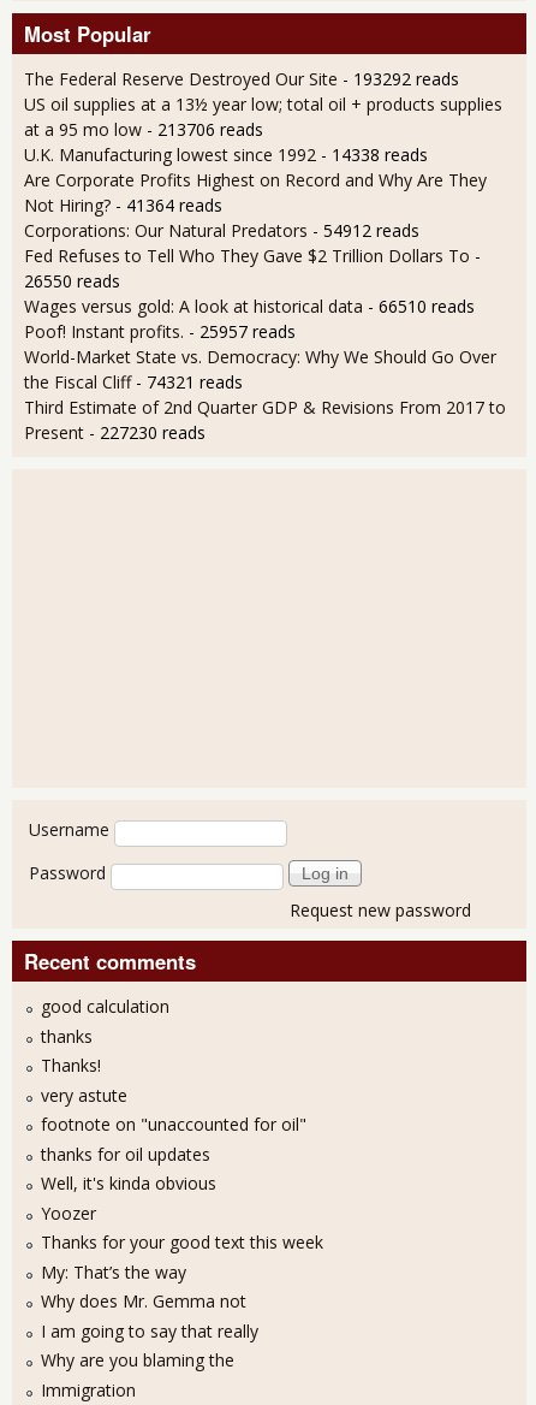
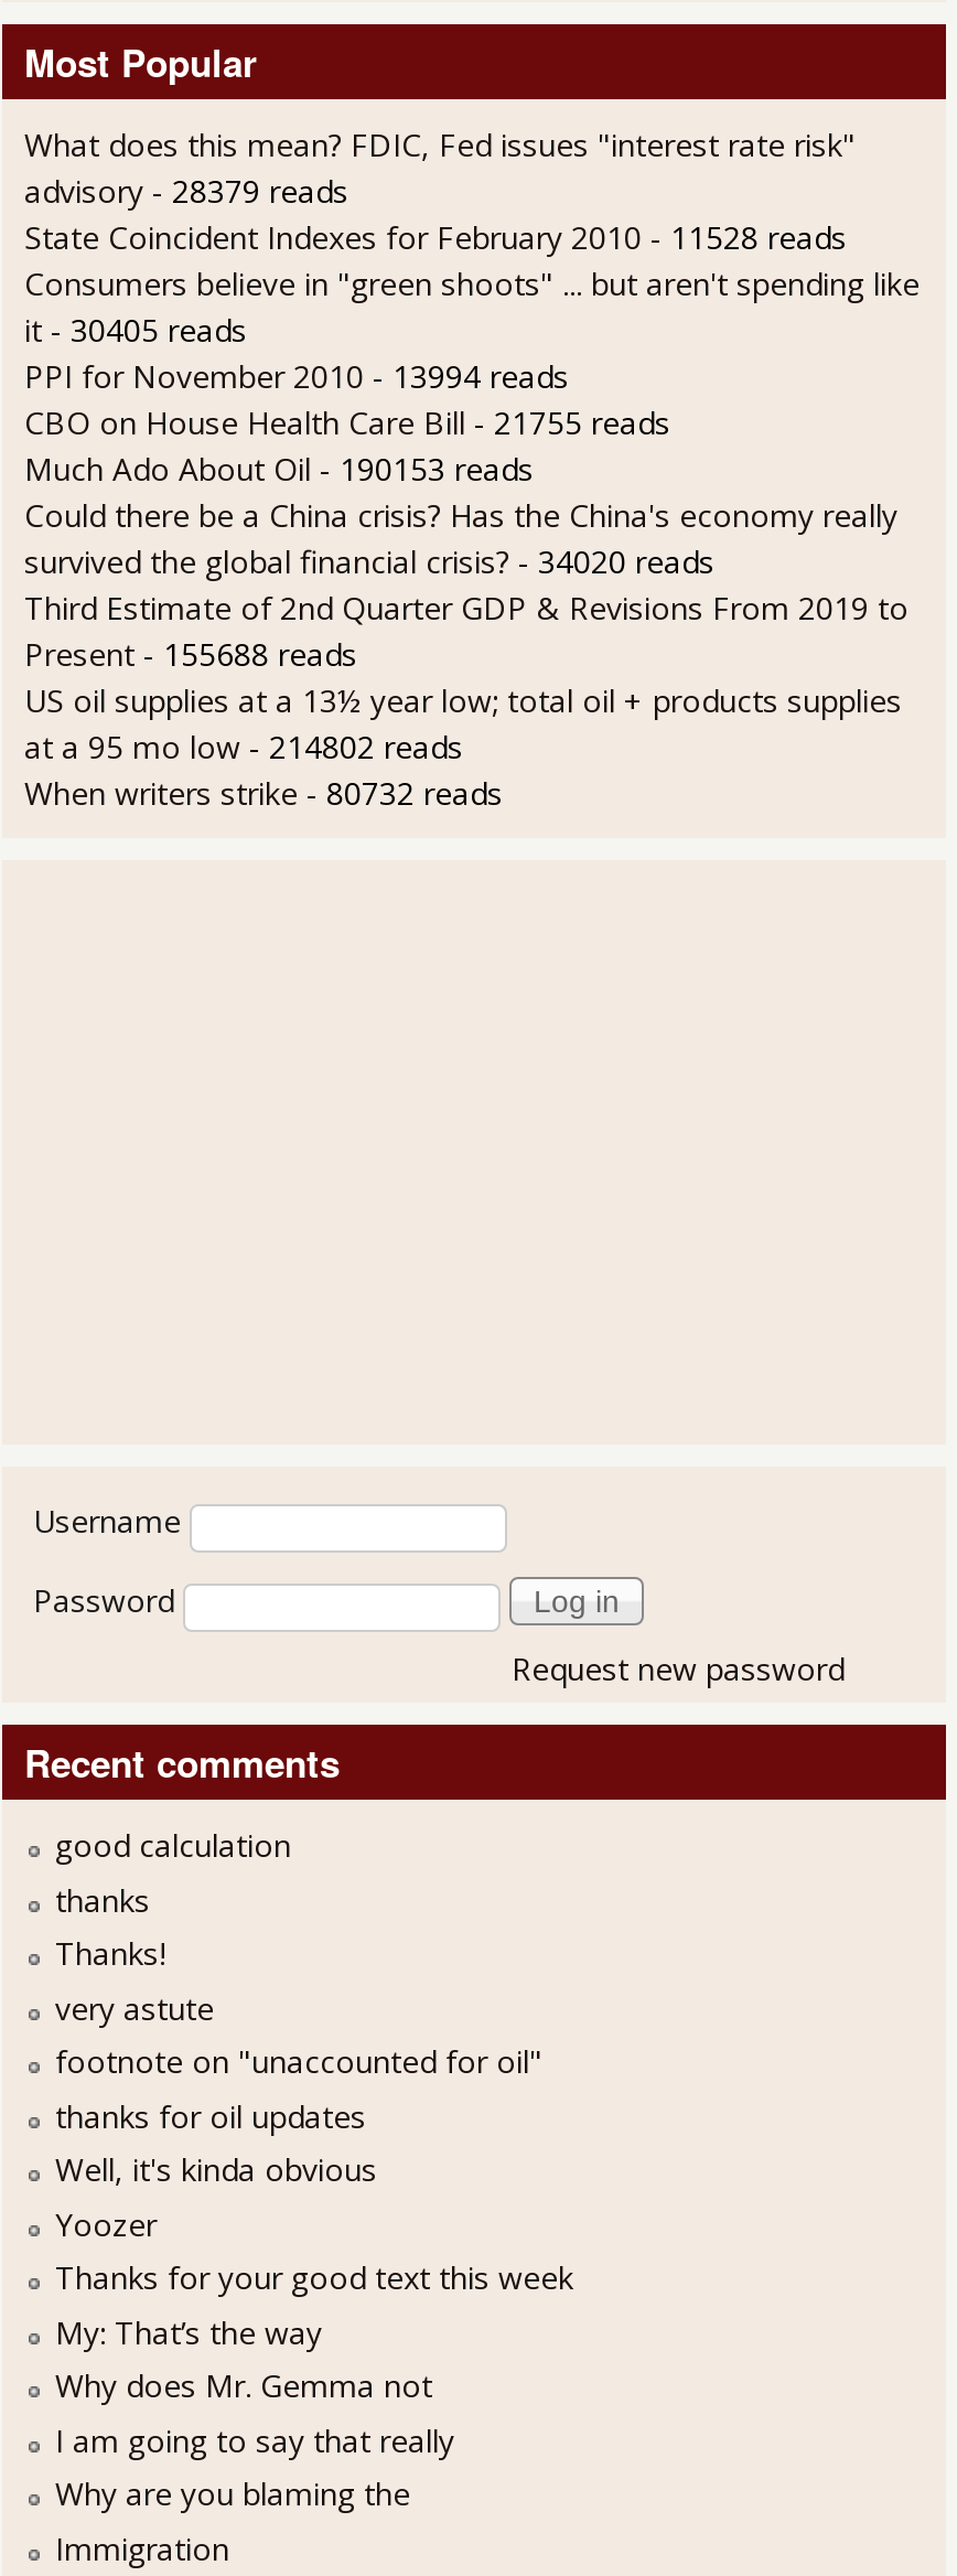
[24,67,459,90] The Federal Reserve Destroyed Our Site - 193292 reads -> [24,124,920,675] What does this mean? FDIC, Fed issues "interest rate risk" | advisory - 28379 reads | State Coincident Indexes for February 2010 - 11528 reads | Consumers believe in "green shoots" ... but aren't spending like | it - 30405 reads | PPI for November 2010 - 13994 reads | CBO on House Health Care Bill - 21755 reads | Much Ado About Oil - 190153 reads | Could there be a China crisis? Has the China's economy really | survived the global financial crisis? - 34020 reads | Third Estimate of 2nd Quarter GDP & Revisions From 2019 to | Present - 155688 reads
moved [24,93,502,116] -> [24,680,902,721]: US oil supplies at a 13½ year low; total oil + products supplies
[24,118,506,444] at a 95 mo low - 213706 reads | U.K. Manufacturing lowest since 1992 - 14338 reads | Are Corporate Profits Highest on Record and Why Are They | Not Hiring? - 41364 reads | Corporations: Our Natural Predators - 54912 reads | Fed Refuses to Tell Who They Gave $2 Trillion Dollars To - | 26550 reads | Wages versus gold: A look at historical data - 66510 reads | Poof! Instant profits. - 25957 reads | World-Market State vs. Democracy: Why We Should Go Over | the Fiscal Cliff - 74321 reads | Third Estimate of 2nd Quarter GDP & Revisions From 2017 to | Present - 227230 reads -> [24,726,503,814] at a 95 mo low - 214802 reads | When writers strike - 80732 reads

